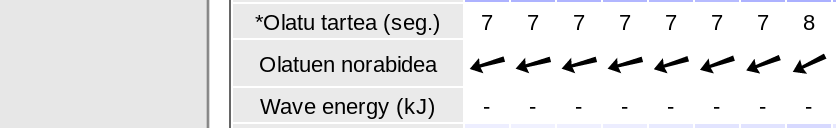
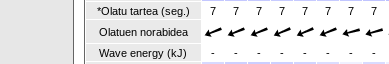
[255,10,815,34] *Olatu tartea (seg.) 7 7 7 7 7 7 7 8 -> [97,5,377,17] *Olatu tartea (seg.) 7 7 7 7 7 7 7 7

